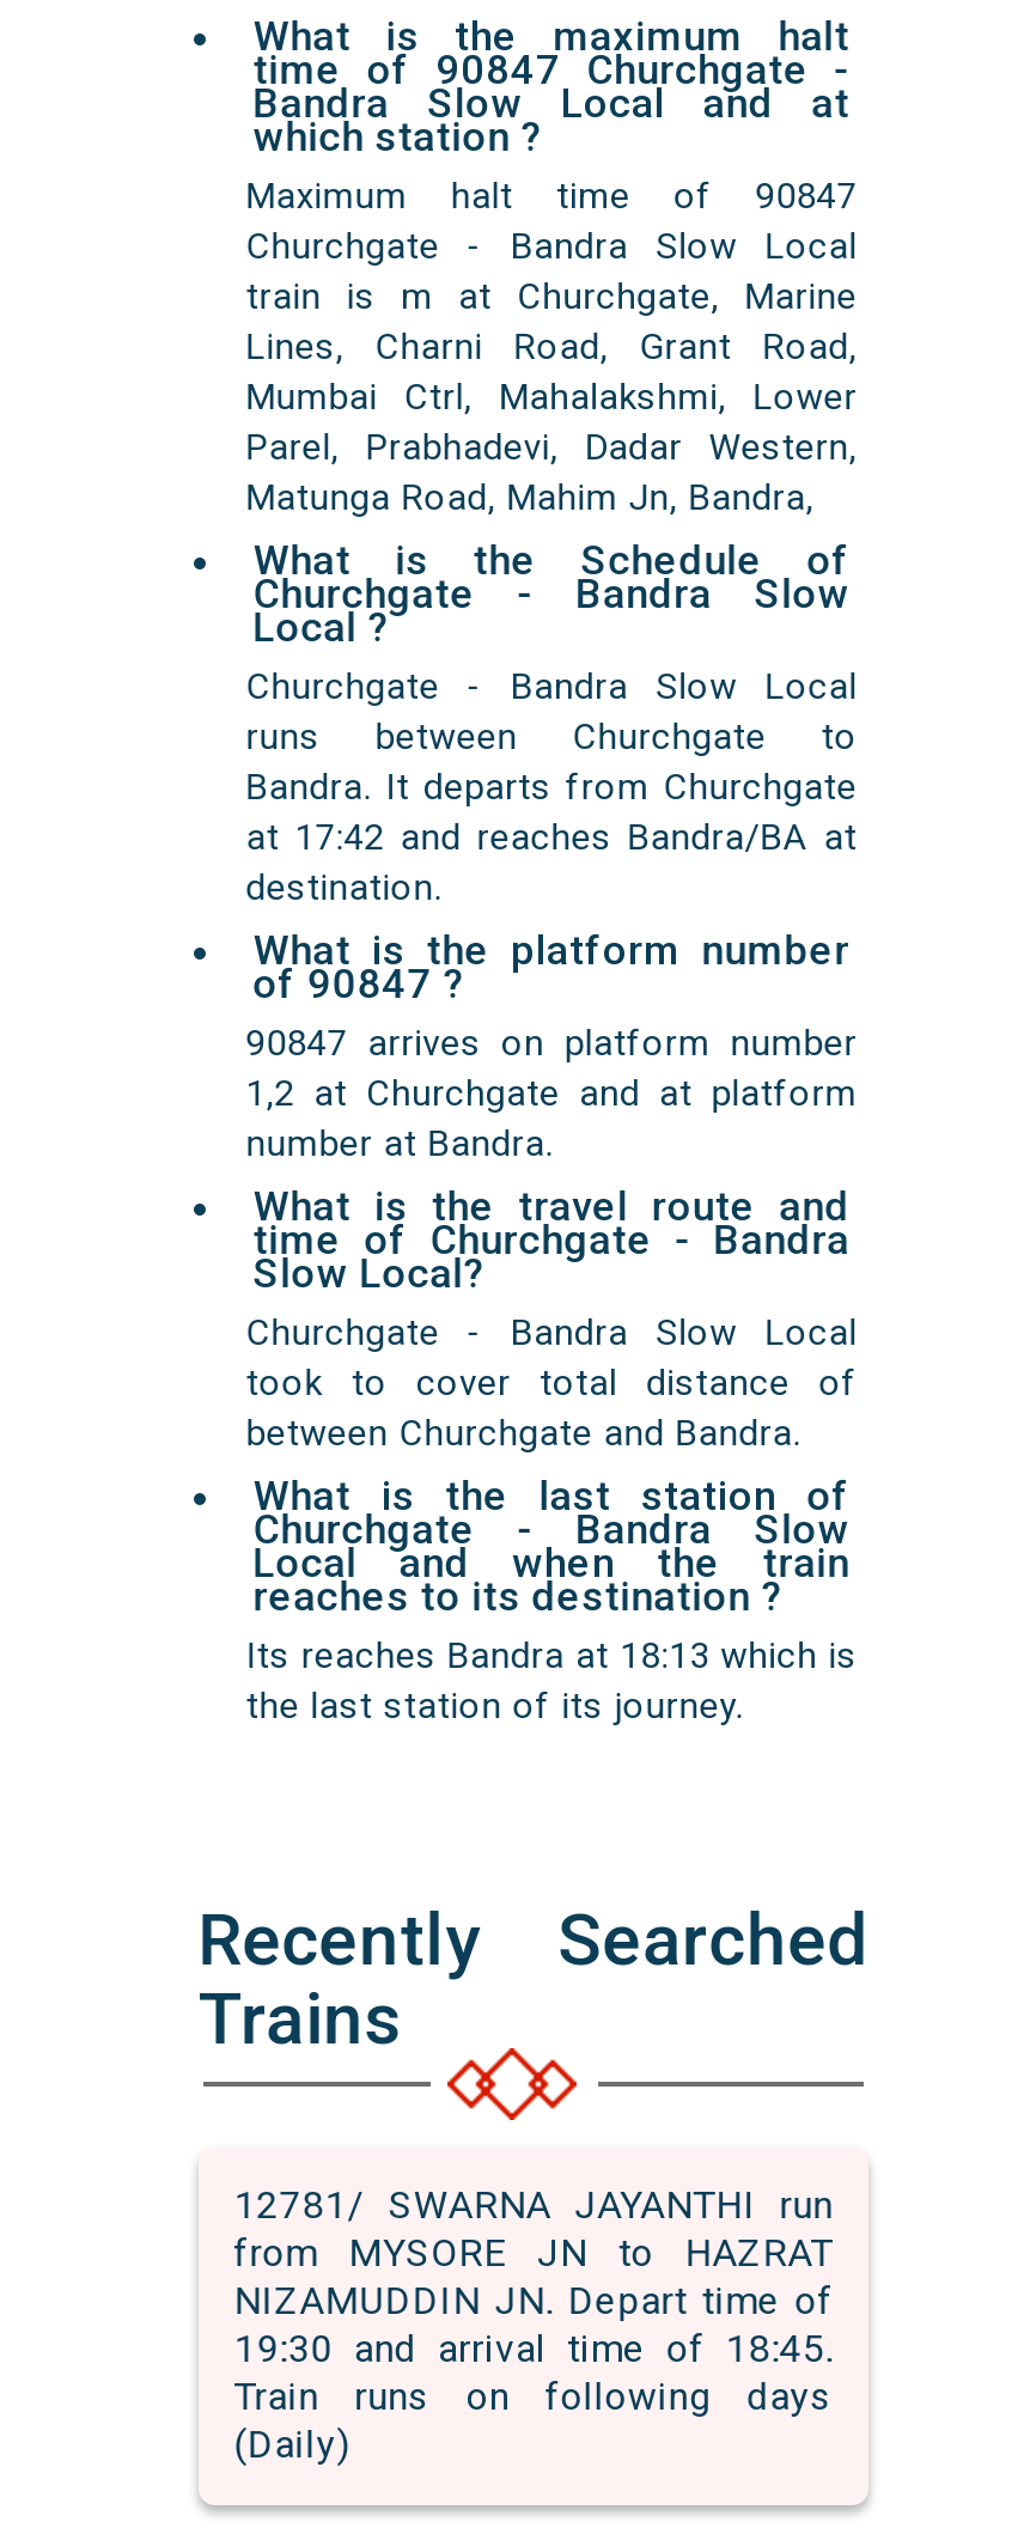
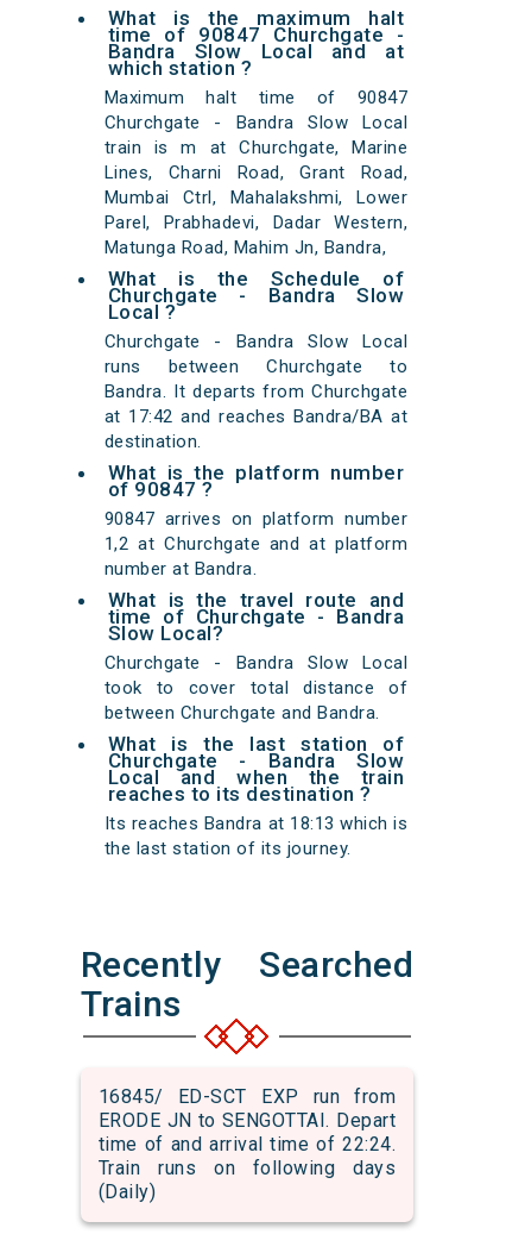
[234,2183,833,2372] 12781/ SWARNA JAYANTHI run | from MYSORE JN to HAZRAT | NIZAMUDDIN JN. Depart time of | 19:30 and arrival time of 18:45. -> [98,1085,396,1156] 16845/ ED-SCT EXP run from | ERODE JN to SENGOTTAI. Depart | time of and arrival time of 22:24.

